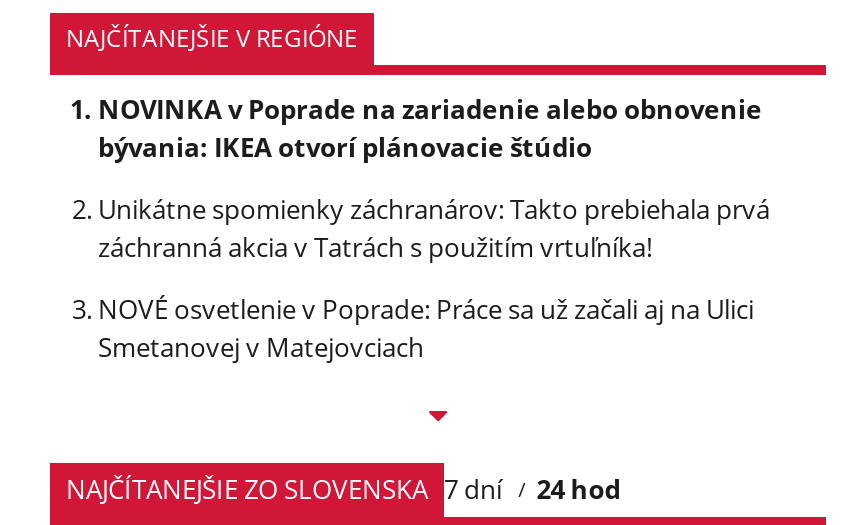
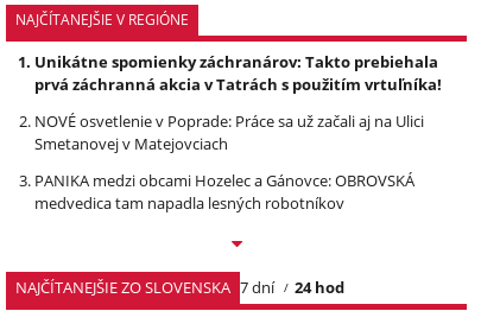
[98,90,770,264] NOVINKA v Poprade na zariadenie alebo obnovenie | bývania: IKEA otvorí plánovacie štúdio | Unikátne spomienky záchranárov: Takto prebiehala prvá | záchranná akcia v Tatrách s použitím vrtuľníka! -> [34,52,442,95] Unikátne spomienky záchranárov: Takto prebiehala | prvá záchranná akcia v Tatrách s použitím vrtuľníka!
moved [98,290,754,364] -> [34,111,424,155]: NOVÉ osvetlenie v Poprade: Práce sa už začali aj na Ulici | Smetanovej v Matejovciach
none -> [34,170,414,214] PANIKA medzi obcami Hozelec a Gánovce: OBROVSKÁ | medvedica tam napadla lesných robotníkov

